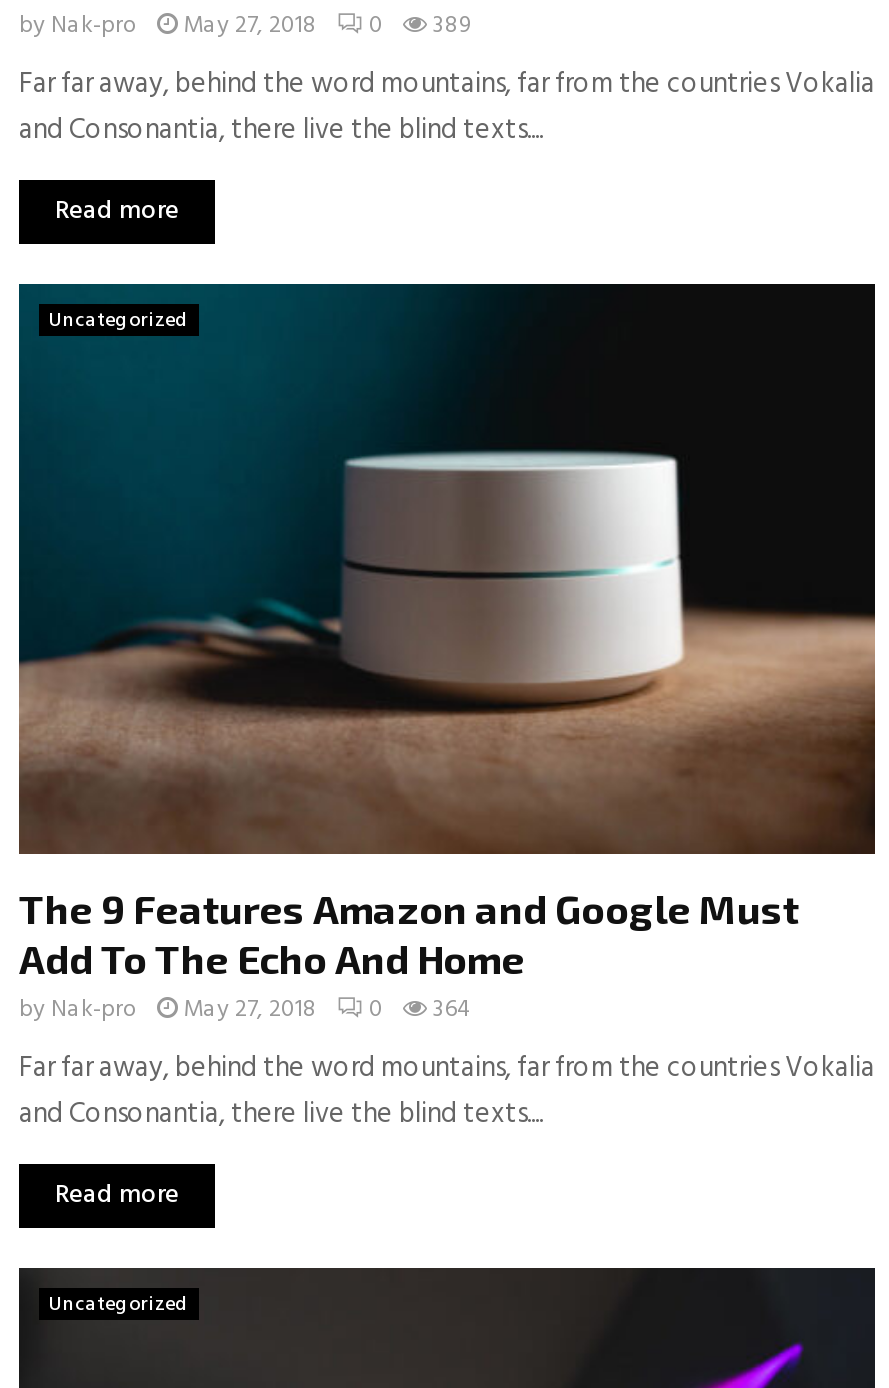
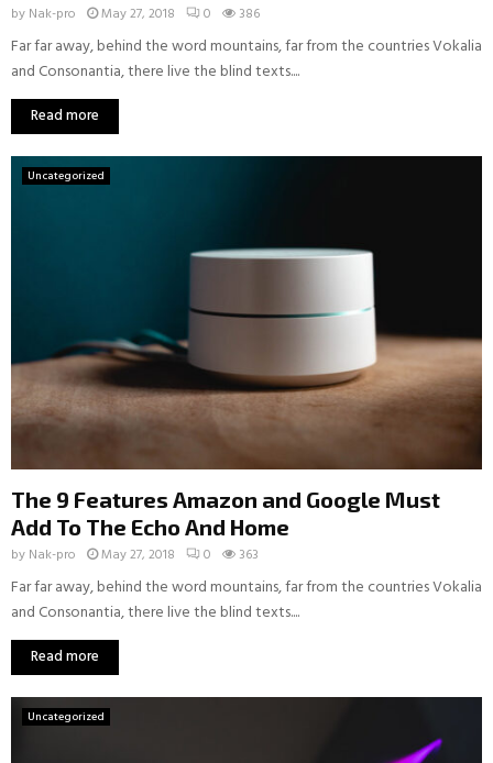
[19,5,469,45] by Nak-pro May 27, 2018 0 389 -> [11,3,260,25] by Nak-pro May 27, 2018 0 386
[19,990,469,1030] by Nak-pro May 27, 2018 0 364 -> [11,544,259,566] by Nak-pro May 27, 2018 0 363

